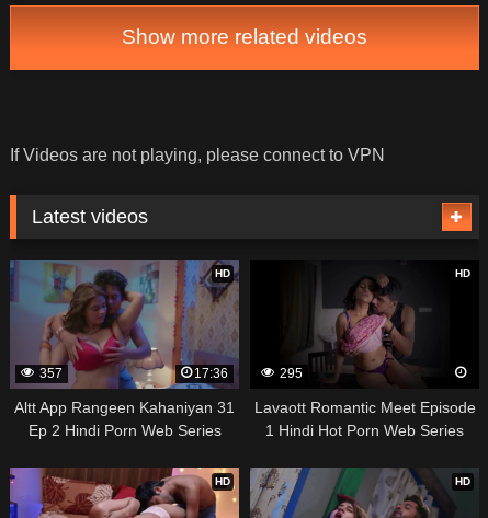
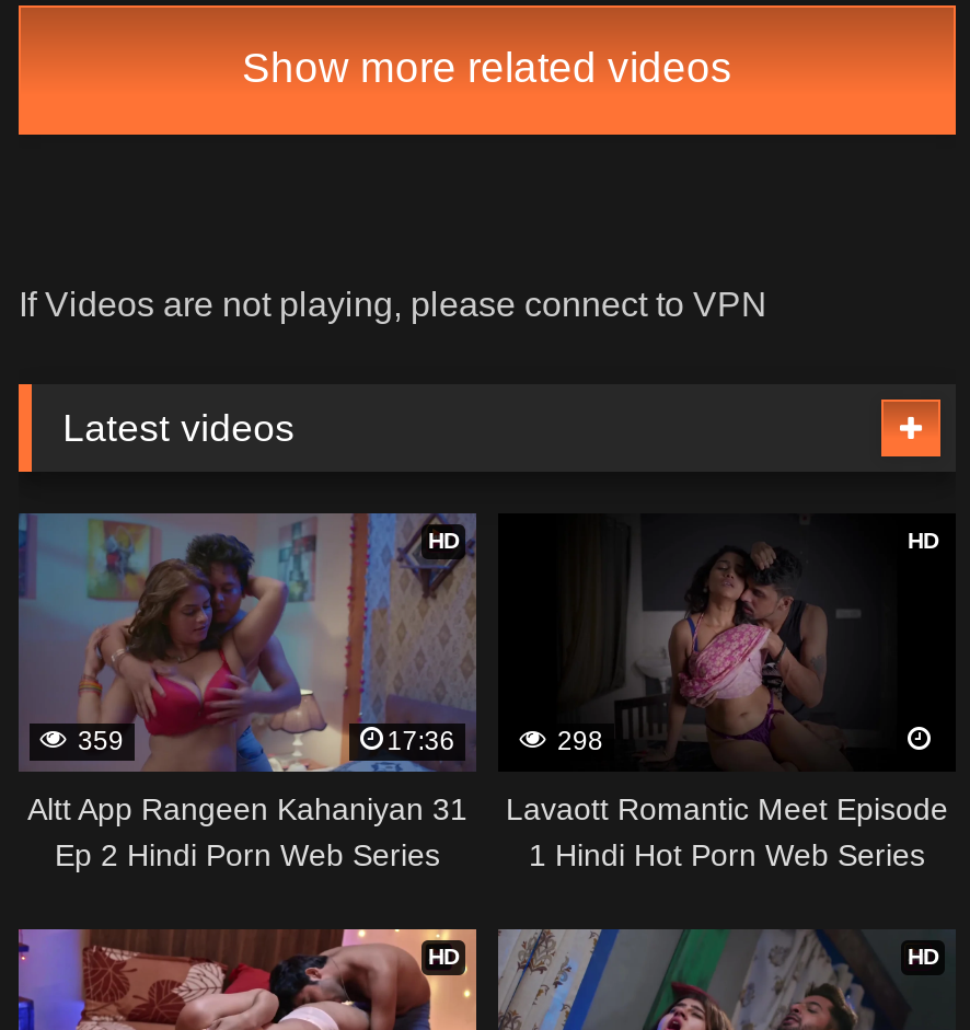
[36,366,63,382] 357 -> [71,727,124,757] 359
[276,366,303,382] 295 -> [551,727,603,757] 298

